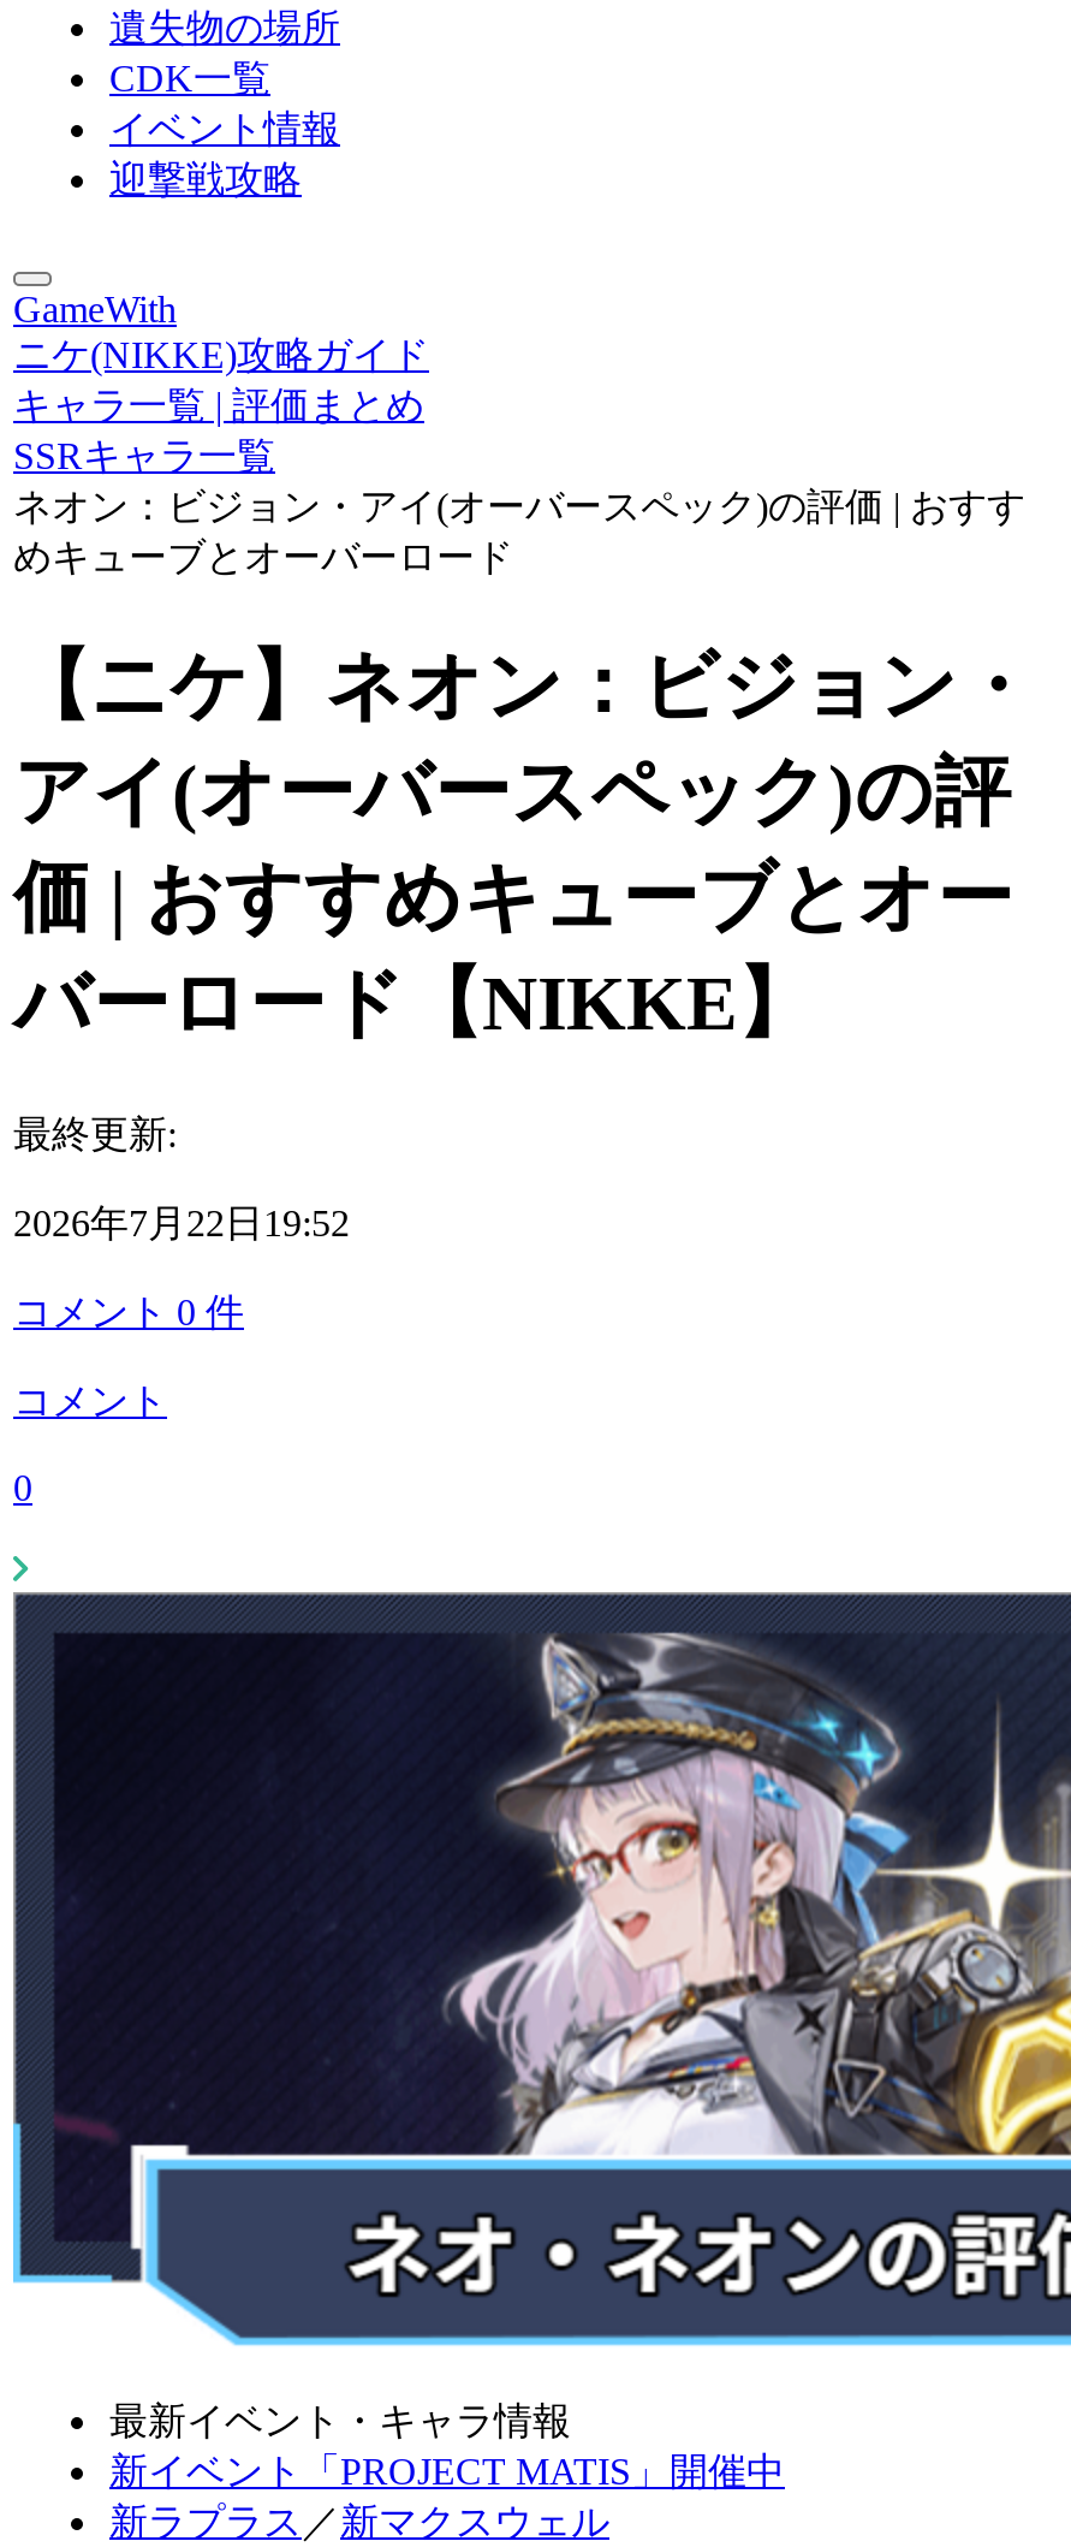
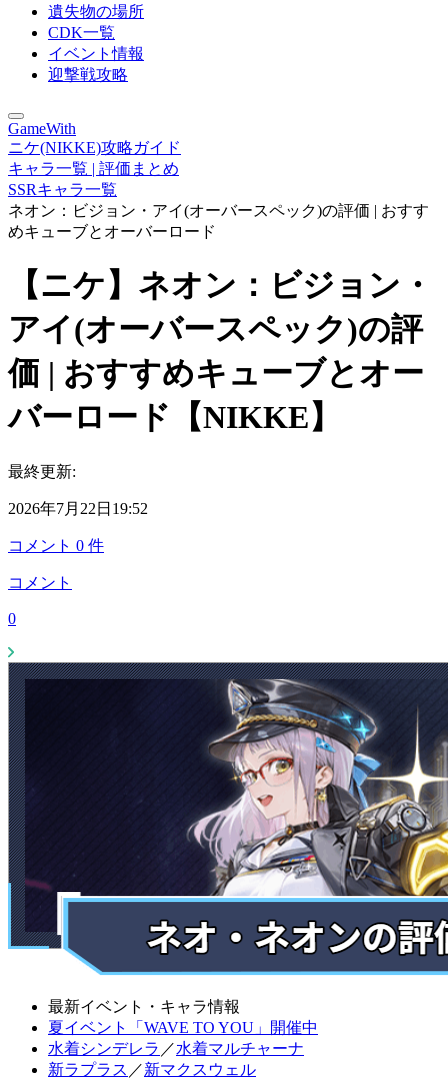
[109,2451,785,2491] 新イベント「PROJECT MATIS」開催中 -> [48,1019,318,1057] 夏イベント「WAVE TO YOU」開催中 | 水着シンデレラ／水着マルチャーナ

